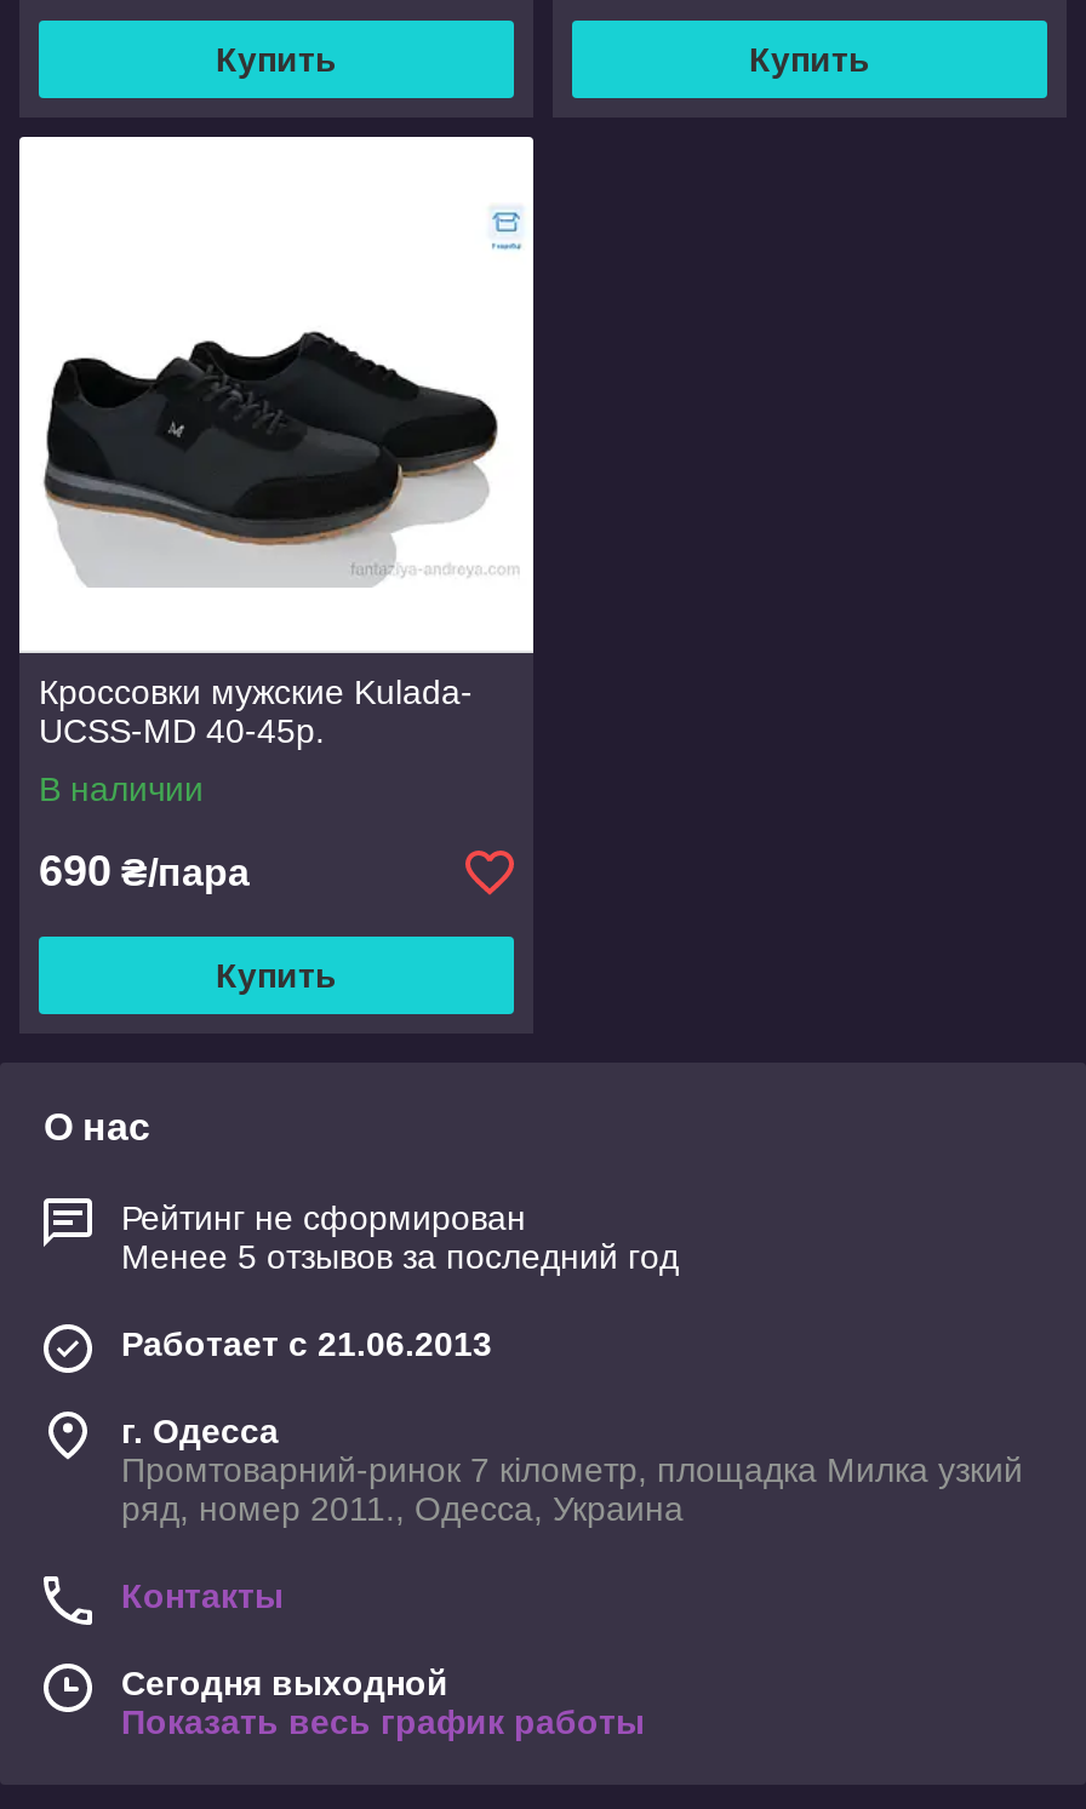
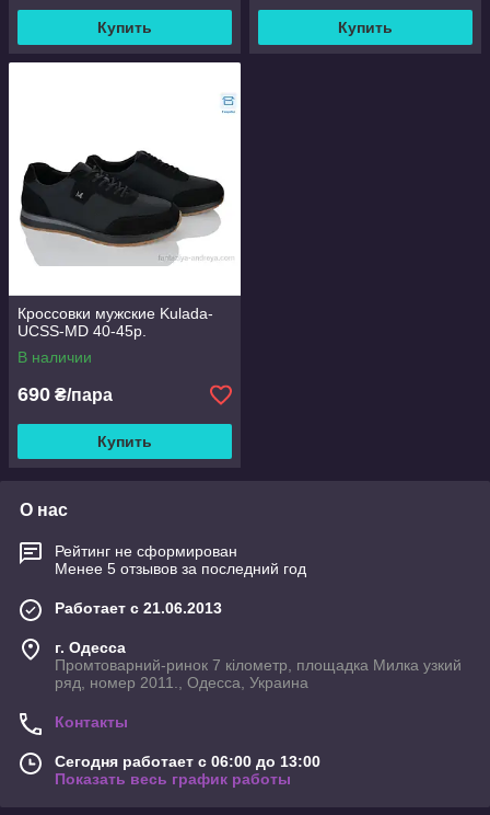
[121,1665,448,1703] Сегодня выходной -> [55,753,320,771] Сегодня работает с 06:00 до 13:00

